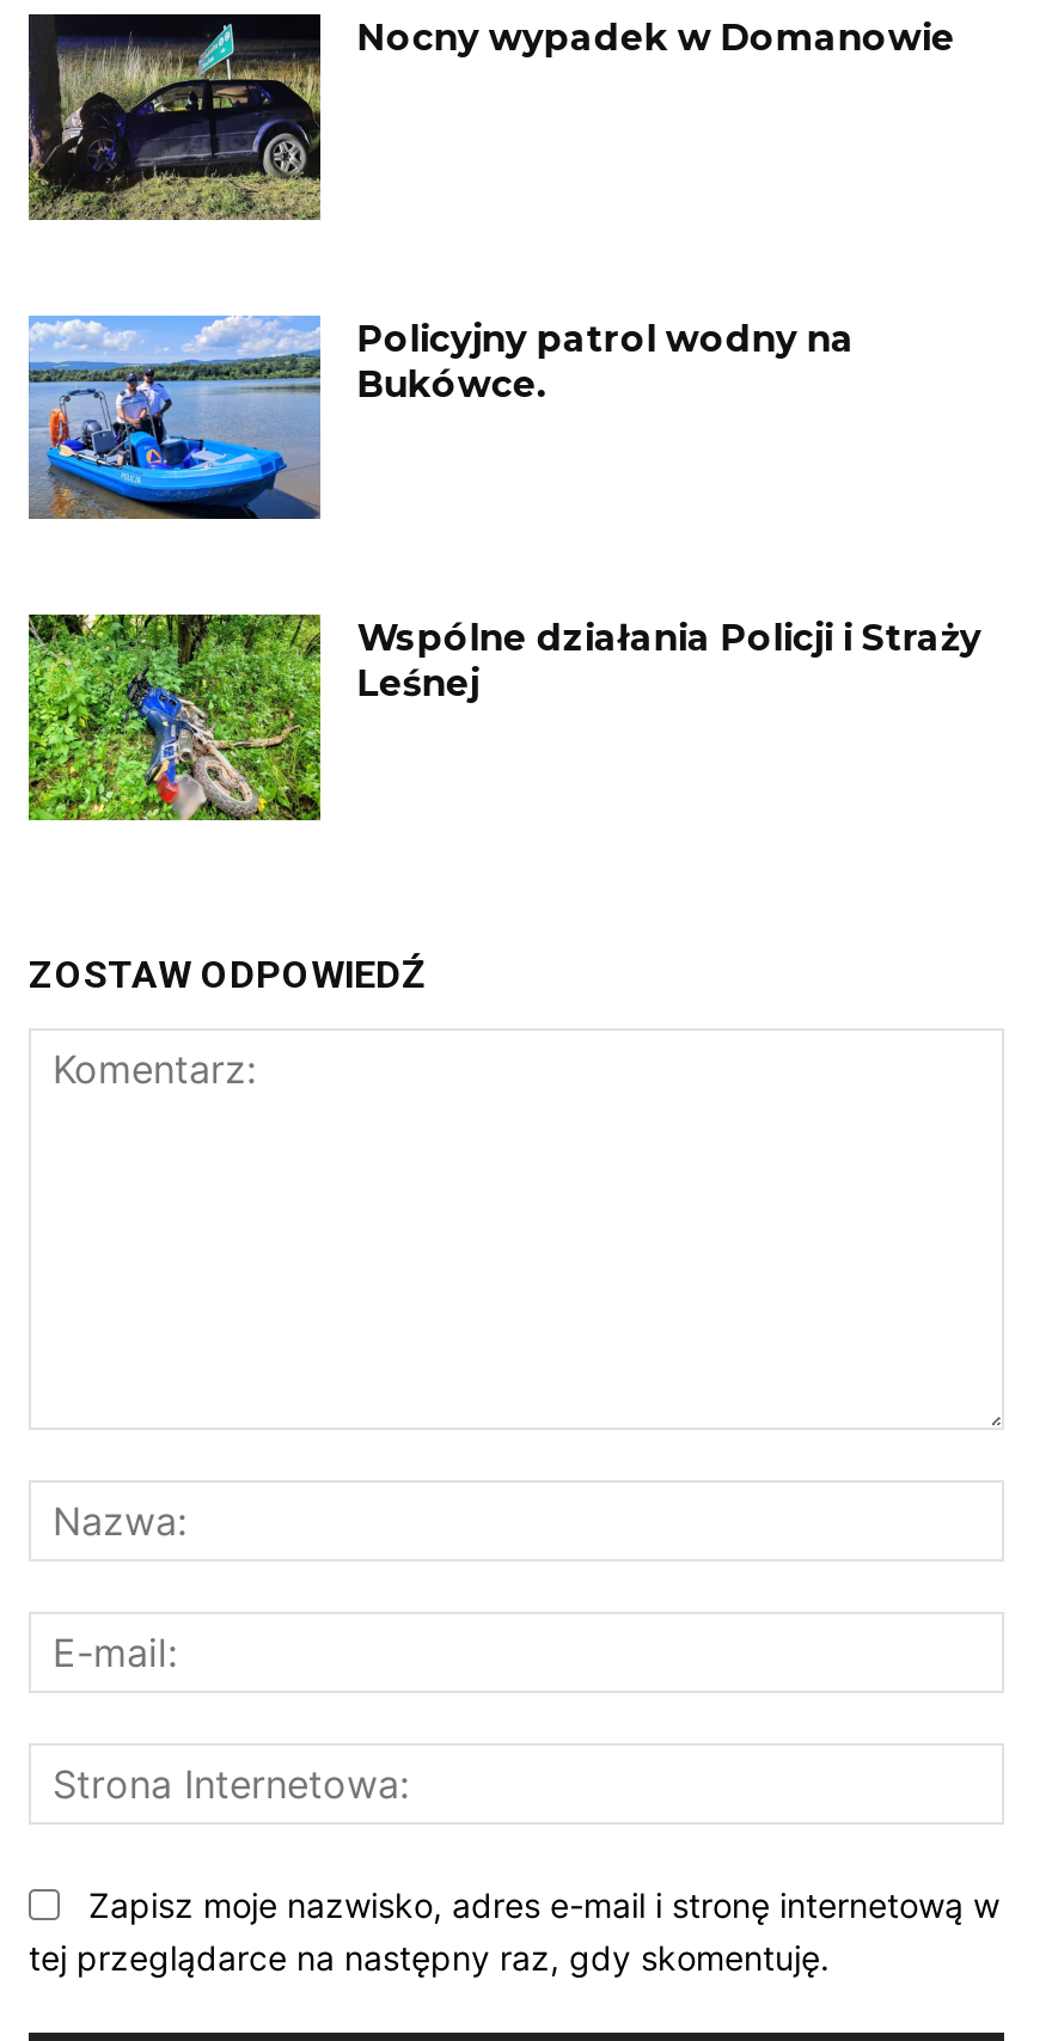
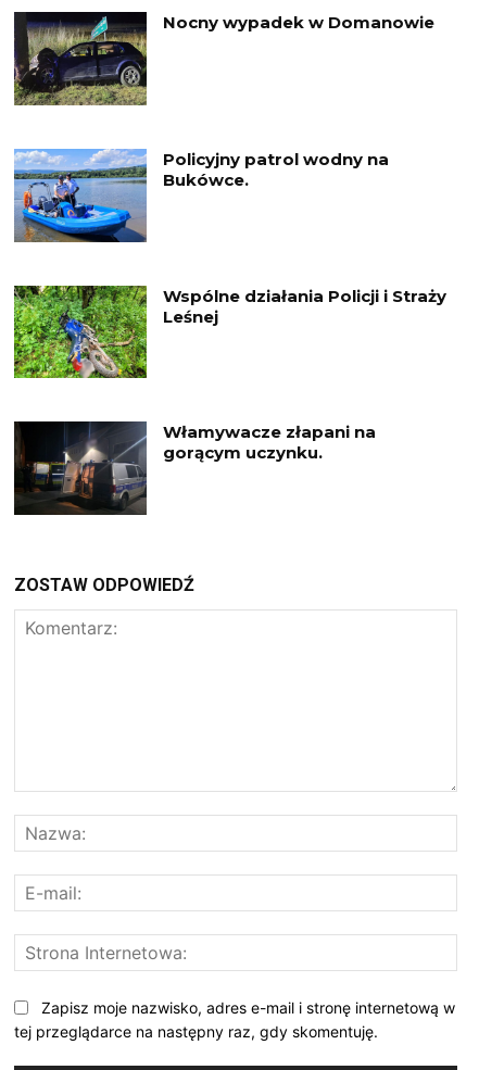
none -> [13,420,376,516] [image] | Włamywacze złapani na | gorącym uczynku.

